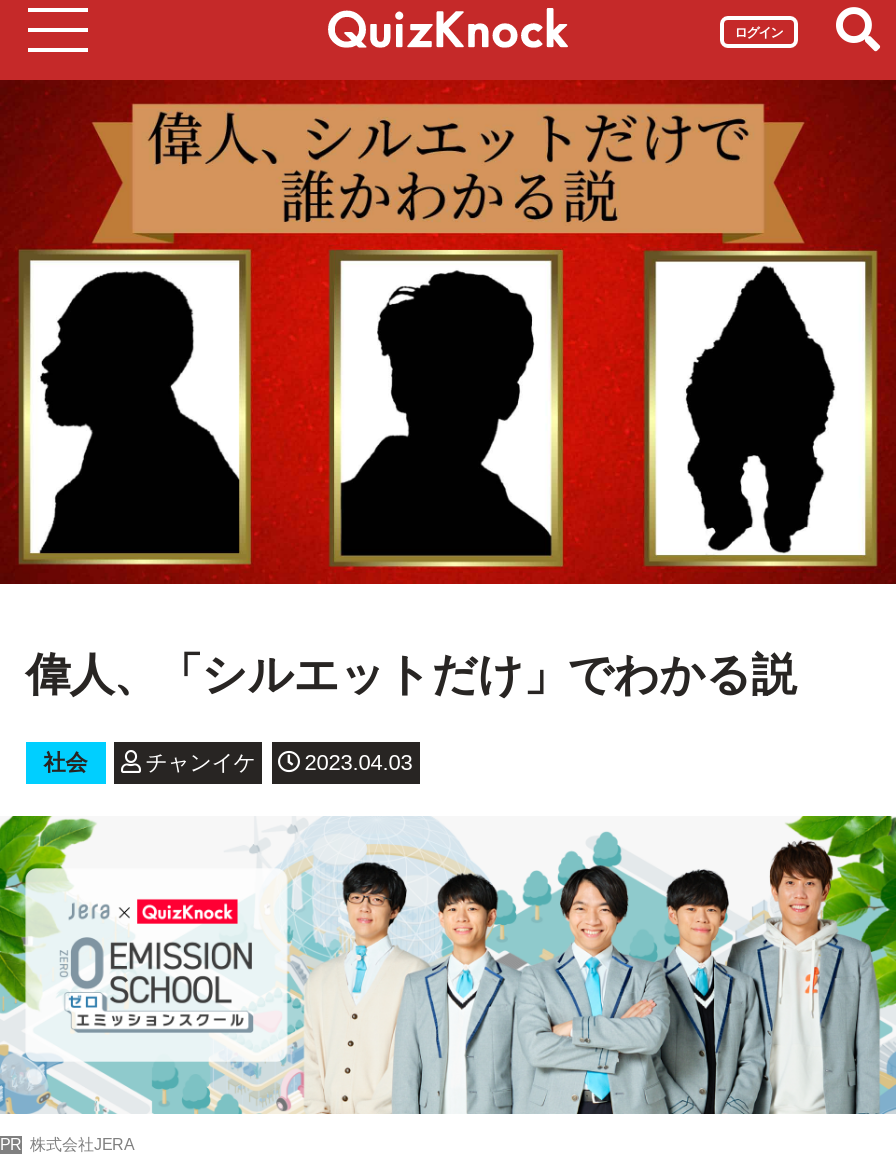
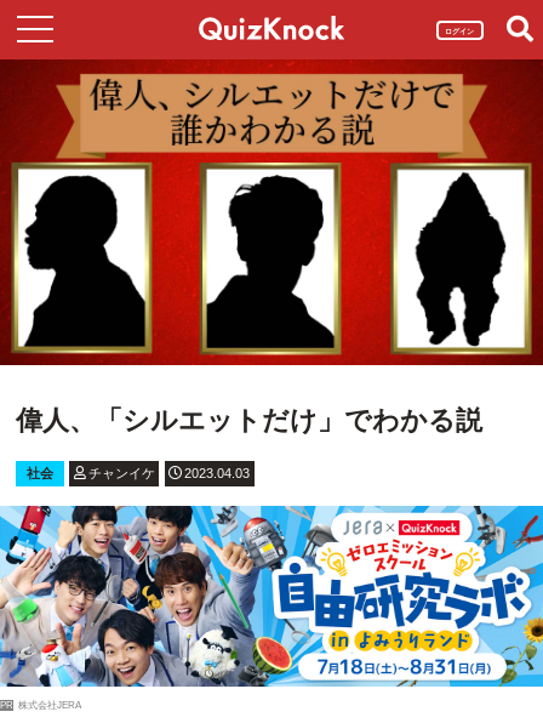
[6,814,890,1116] [image] -> [4,505,539,688] [image]

